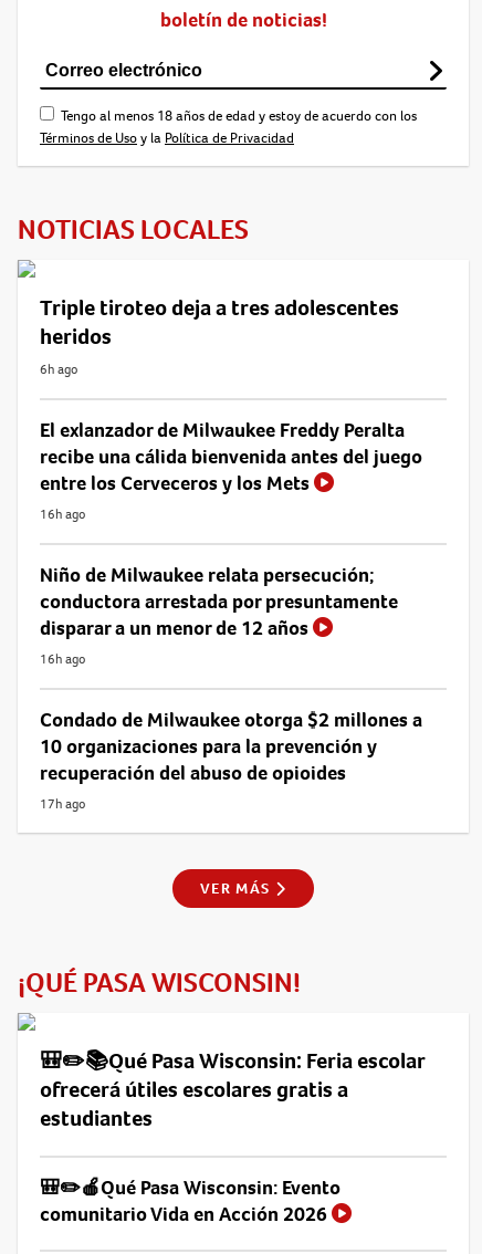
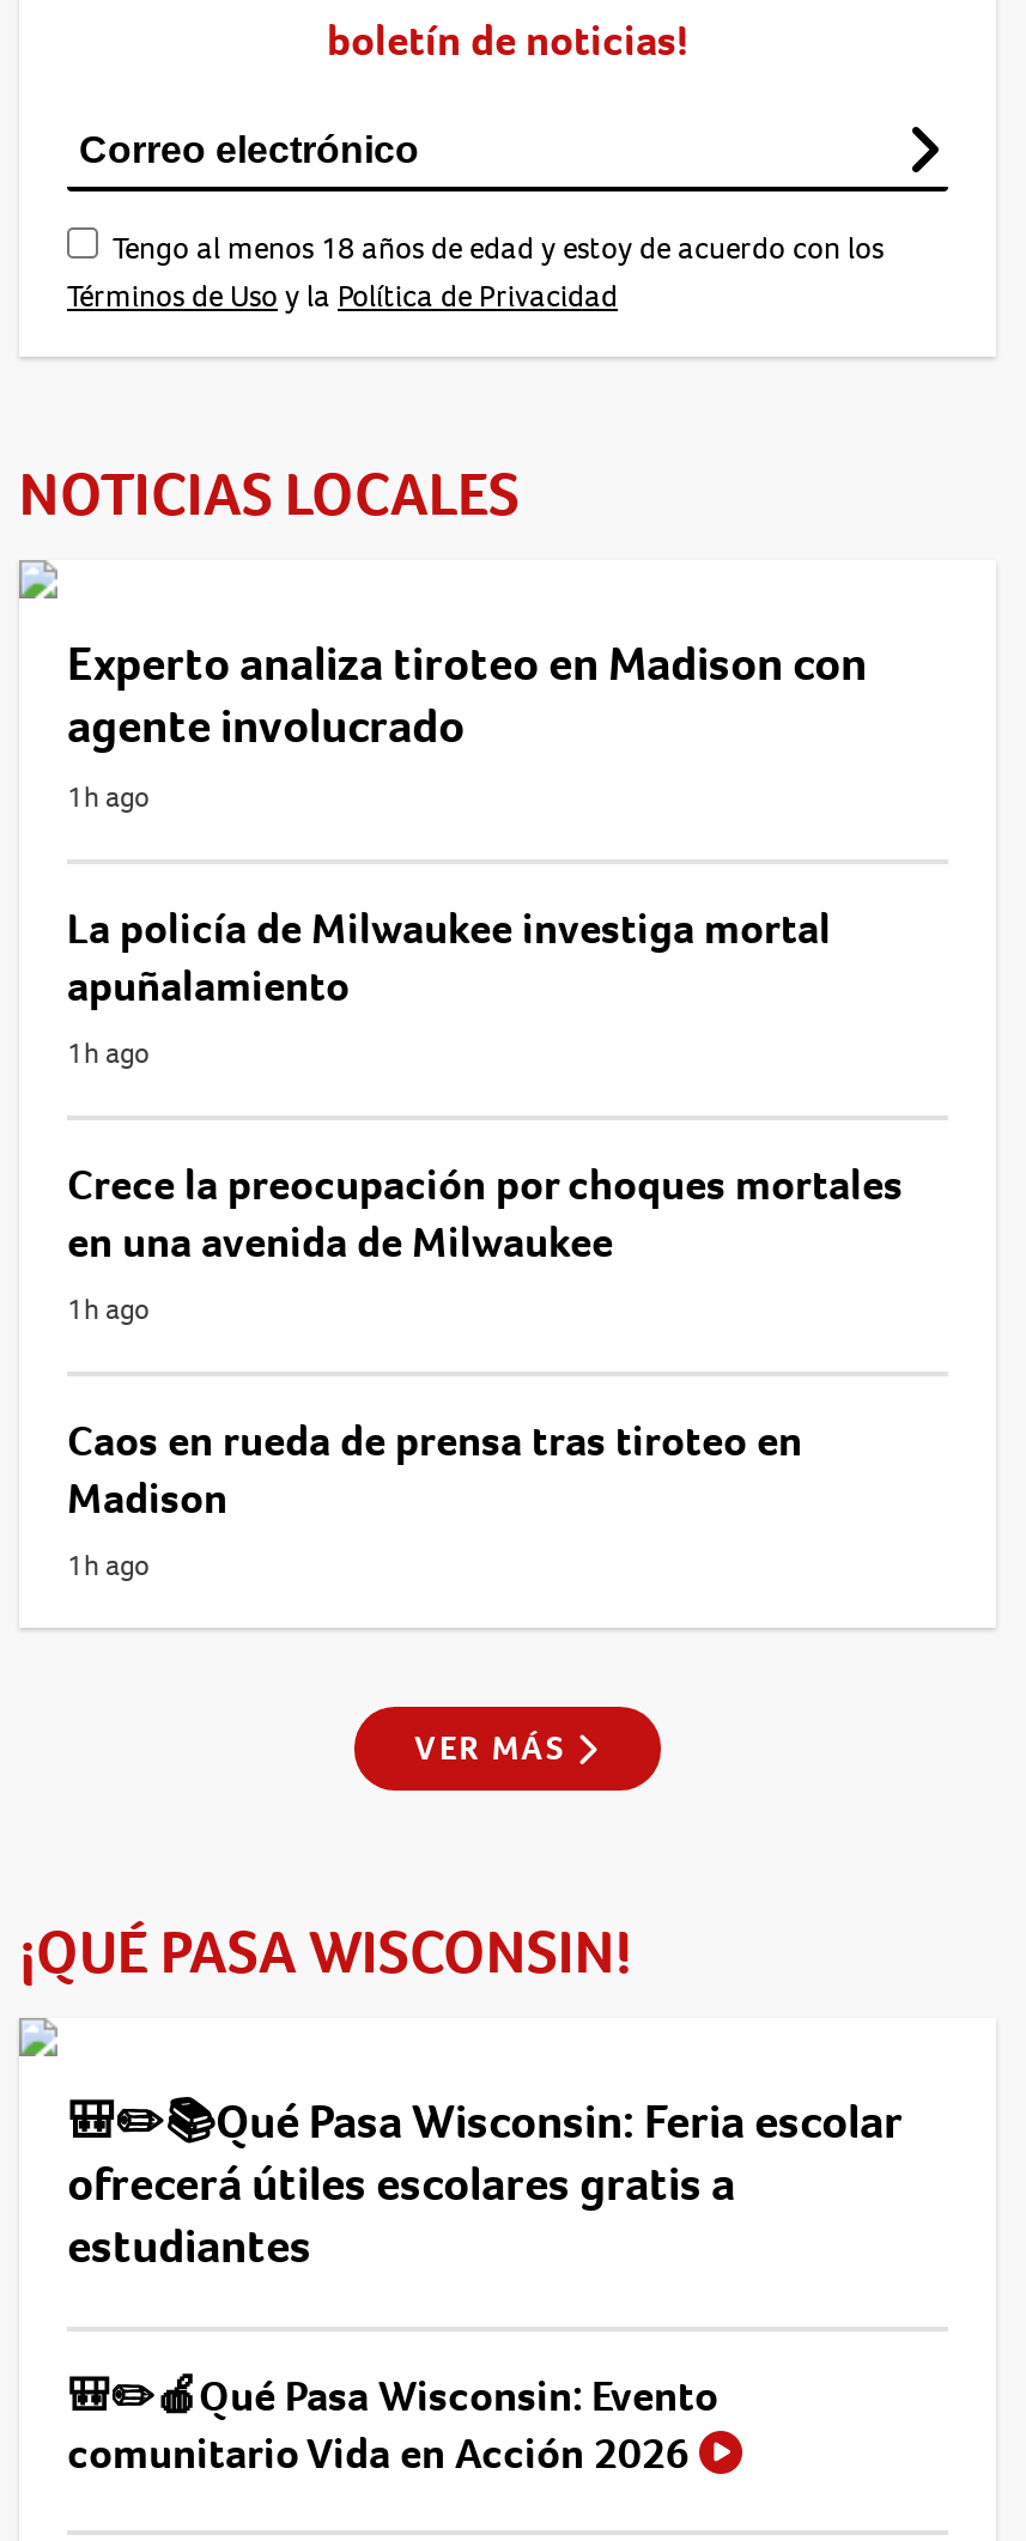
[40,293,399,378] Triple tiroteo deja a tres adolescentes | heridos | 6h ago -> [67,631,867,816] Experto analiza tiroteo en Madison con | agente involucrado | 1h ago
[40,417,422,523] El exlanzador de Milwaukee Freddy Peralta | recibe una cálida bienvenida antes del juego | entre los Cerveceros y los Mets | 16h ago -> [67,899,831,1072] La policía de Milwaukee investiga mortal | apuñalamiento | 1h ago
[40,561,398,668] Niño de Milwaukee relata persecución; | conductora arrestada por presuntamente | disparar a un menor de 12 años | 16h ago -> [67,1155,903,1328] Crece la preocupación por choques mortales | en una avenida de Milwaukee | 1h ago
[40,706,422,812] Condado de Milwaukee otorga $2 millones a | 10 organizaciones para la prevención y | recuperación del abuso de opioides | 17h ago -> [67,1412,802,1584] Caos en rueda de prensa tras tiroteo en | Madison | 1h ago

